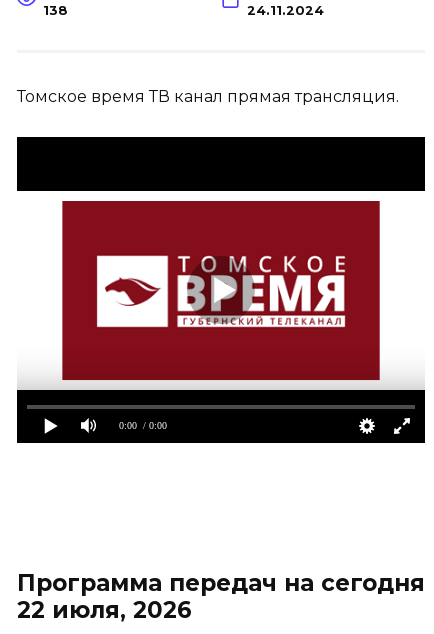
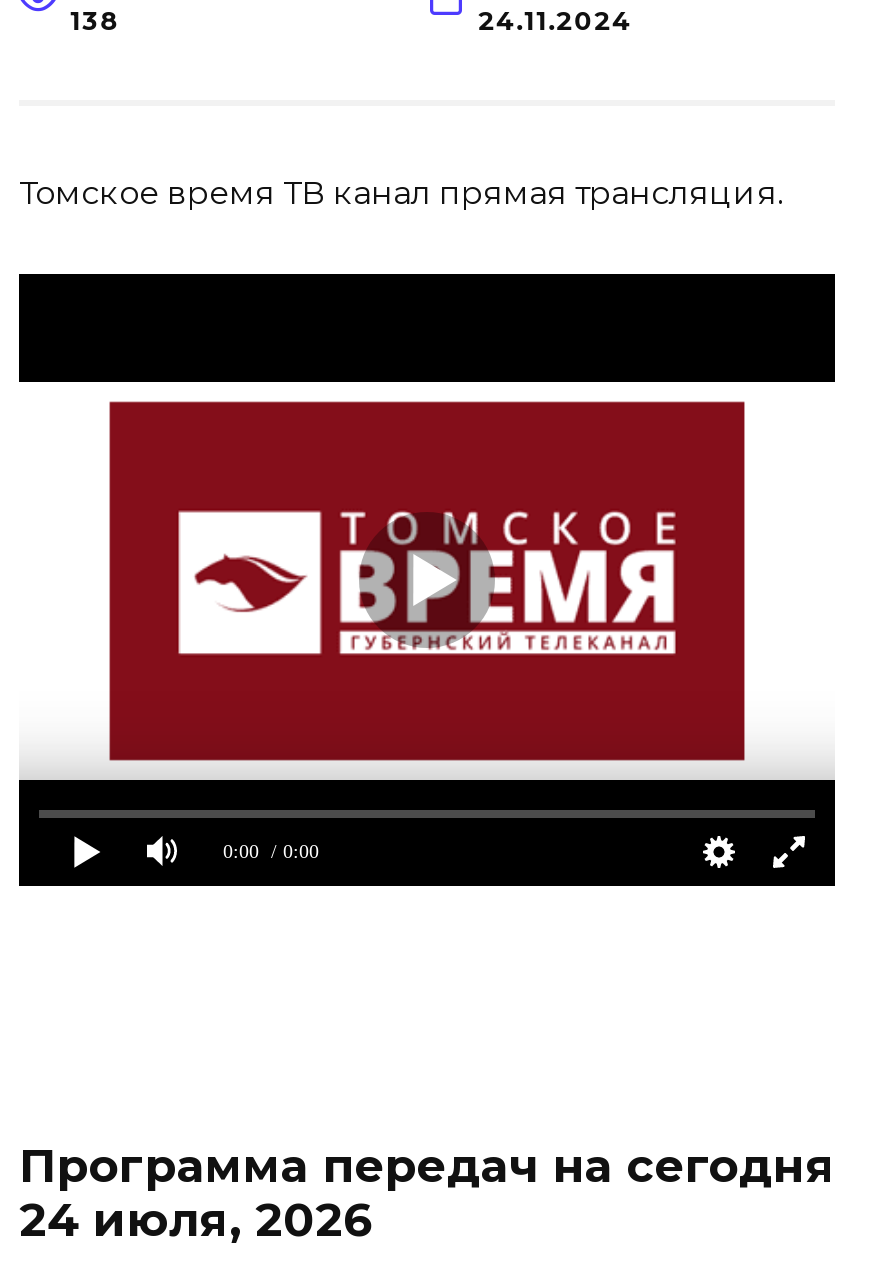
[17,596,192,624] 22 июля, 2026 -> [19,1192,373,1248] 24 июля, 2026

